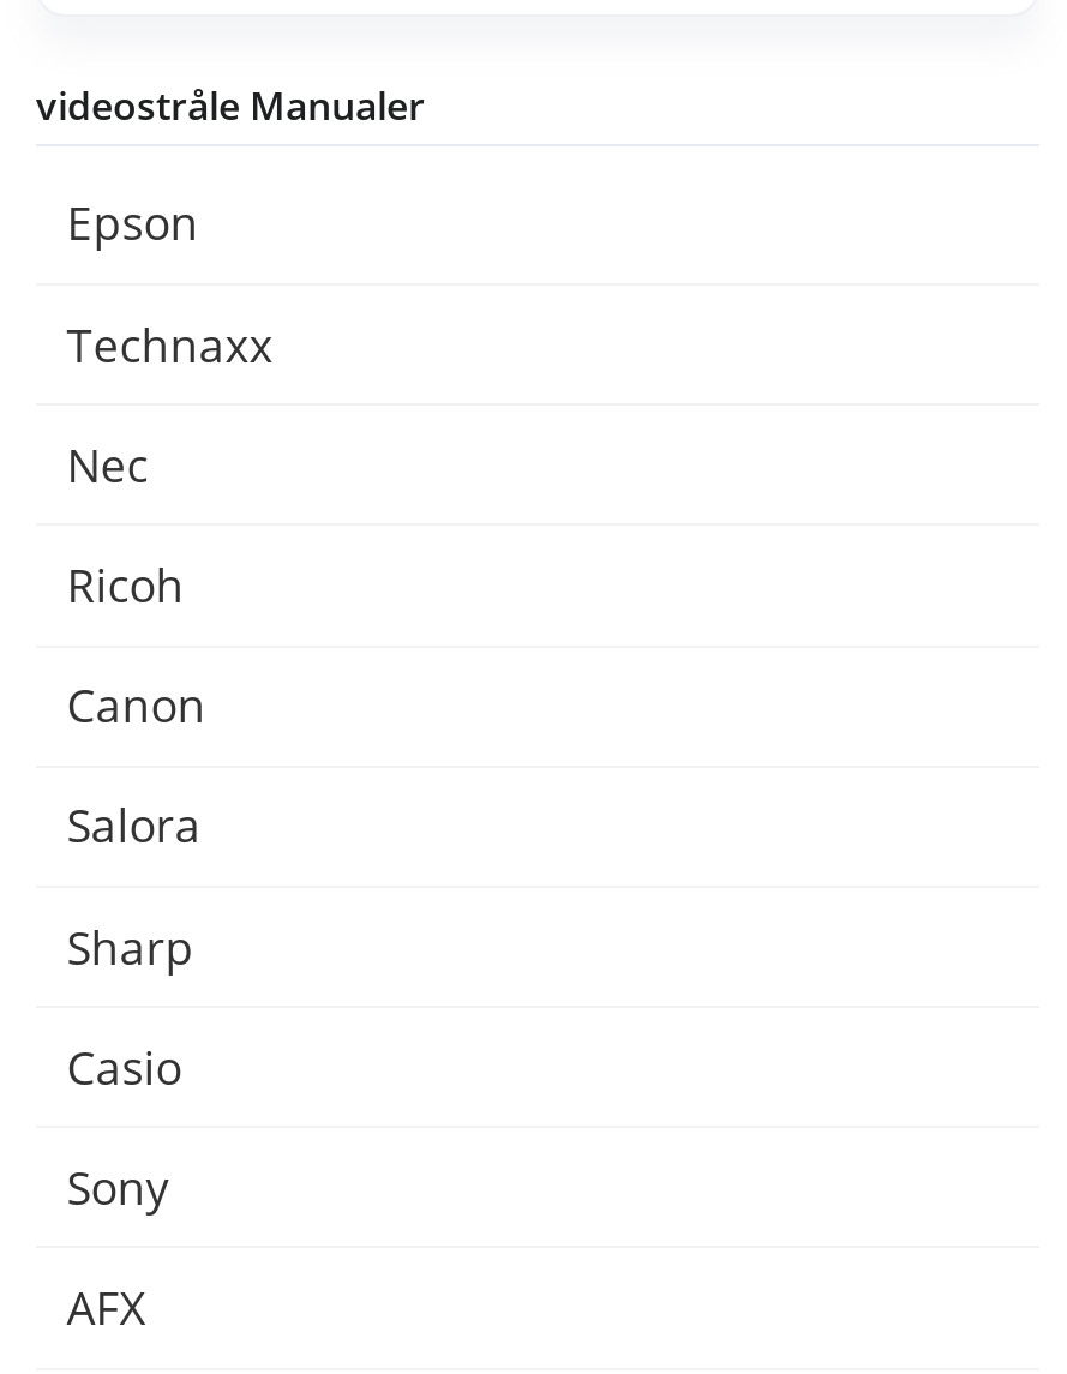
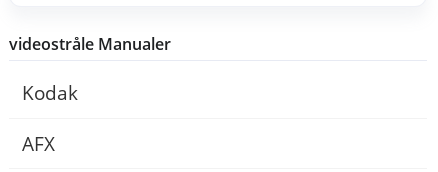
[67,191,273,1219] Epson | Technaxx | Nec | Ricoh | Canon | Salora | Sharp | Casio | Sony -> [22,79,78,106] Kodak

